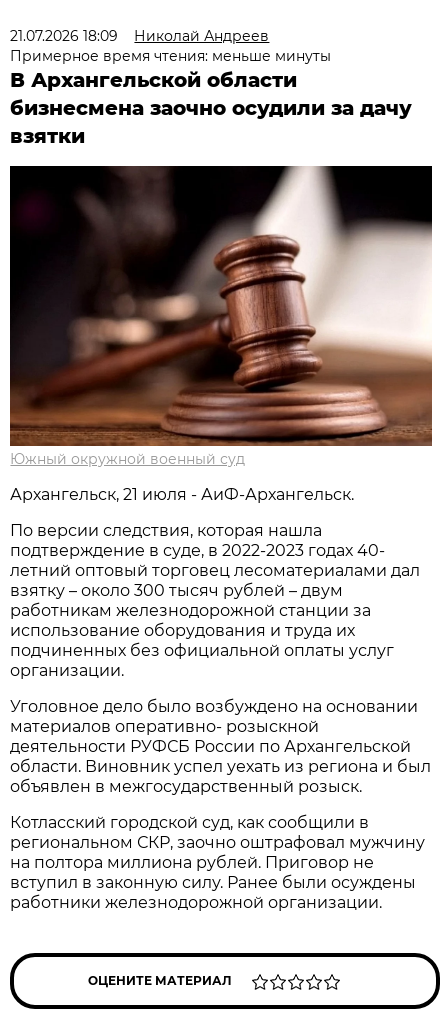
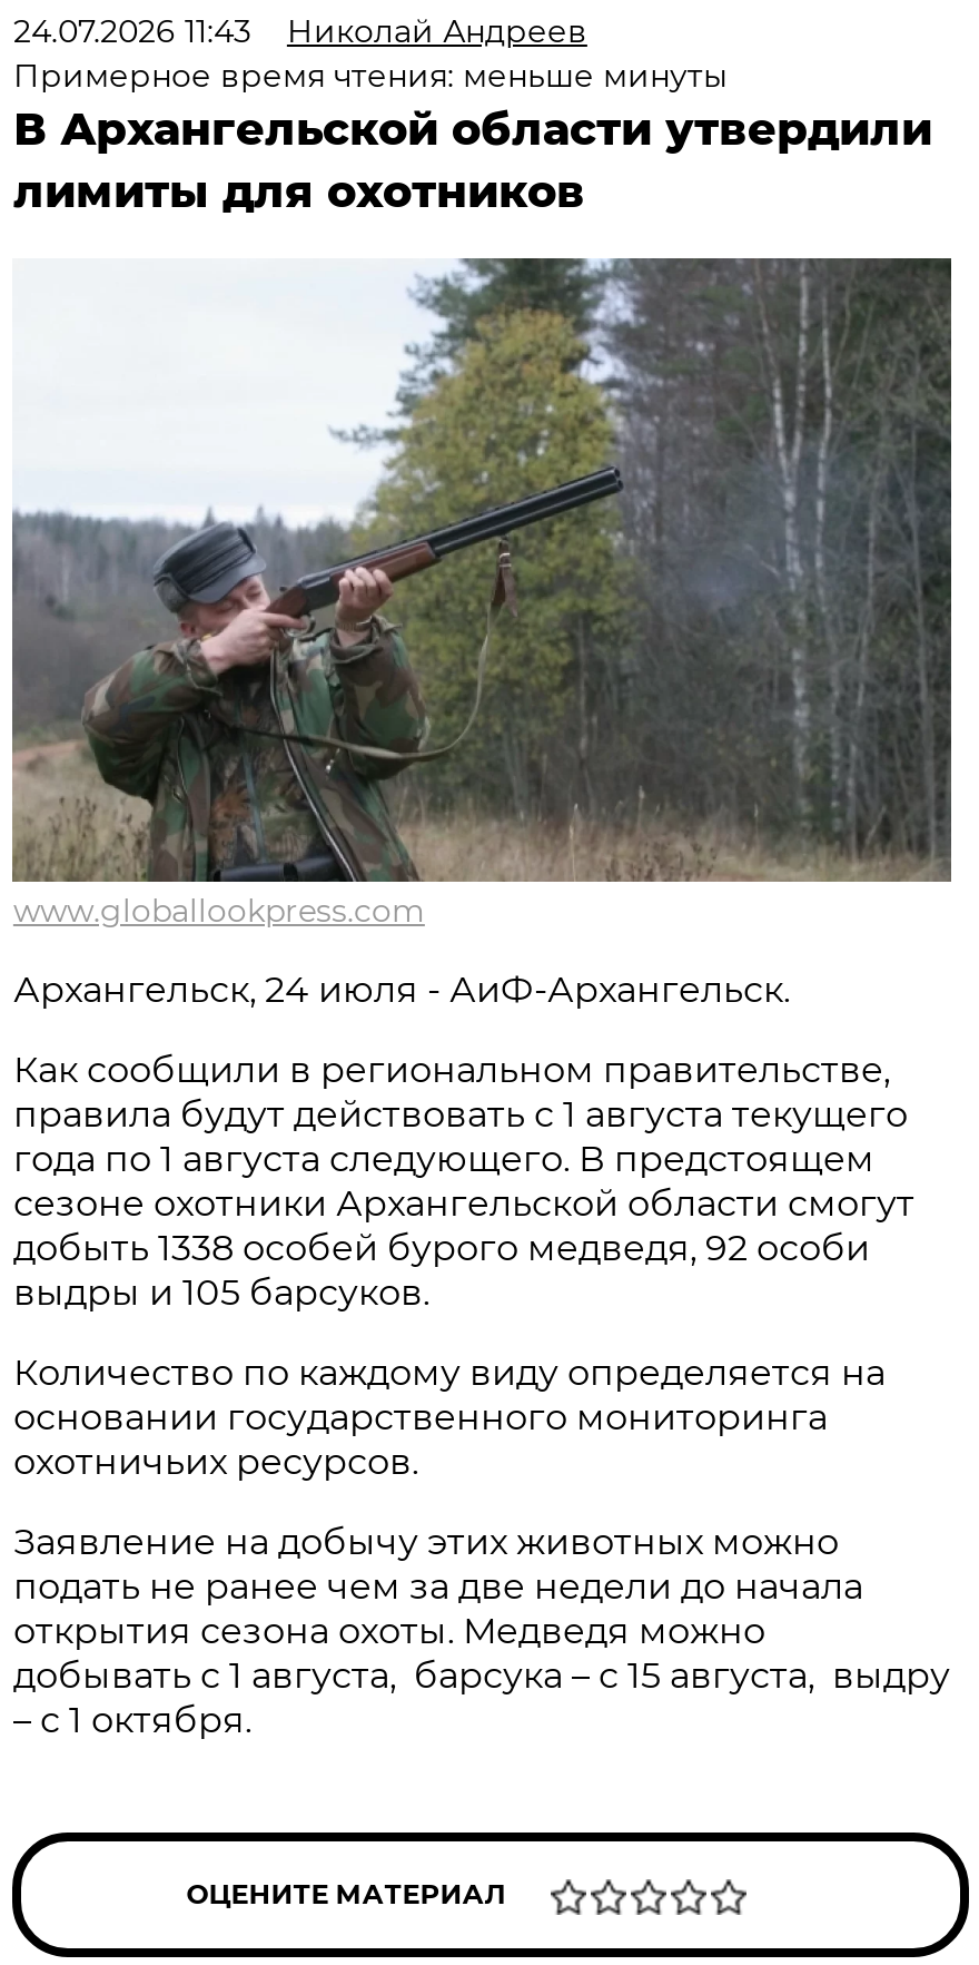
[10,27,269,45] 21.07.2026 18:09 Николай Андреев -> [13,11,587,51] 24.07.2026 11:43 Николай Андреев
[10,68,412,148] В Архангельской области | бизнесмена заочно осудили за дачу | взятки -> [13,102,932,218] В Архангельской области утвердили | лимиты для охотников
[9,207,433,468] [image] | Южный окружной военный суд -> [10,256,953,930] [image] | www.globallookpress.com
[10,485,354,504] Архангельск, 21 июля - АиФ-Архангельск. -> [13,968,790,1010] Архангельск, 24 июля - АиФ-Архангельск.
[10,521,420,680] По версии следствия, которая нашла | подтверждение в суде, в 2022-2023 годах 40- | летний оптовый торговец лесоматериалами дал | взятку – около 300 тысяч рублей – двум | работникам железнодорожной станции за | использование оборудования и труда их | подчиненных без официальной оплаты услуг | организации. -> [13,1048,914,1313] Как сообщили в региональном правительстве, | правила будут действовать с 1 августа текущего | года по 1 августа следующего. В предстоящем | сезоне охотники Архангельской области смогут | добыть 1338 особей бурого медведя, 92 особи | выдры и 105 барсуков.
[10,697,431,796] Уголовное дело было возбуждено на основании | материалов оперативно- розыскной | деятельности РУФСБ России по Архангельской | области. Виновник успел уехать из региона и был | объявлен в межгосударственный розыск. -> [13,1351,885,1482] Количество по каждому виду определяется на | основании государственного мониторинга | охотничьих ресурсов.
[10,813,425,912] Котласский городской суд, как сообщили в | региональном СКР, заочно оштрафовал мужчину | на полтора миллиона рублей. Приговор не | вступил в законную силу. Ранее были осуждены | работники железнодорожной организации. -> [13,1520,950,1741] Заявление на добычу этих животных можно | подать не ранее чем за две недели до начала | открытия сезона охоты. Медведя можно | добывать с 1 августа, барсука – с 15 августа, выдру | – с 1 октября.

